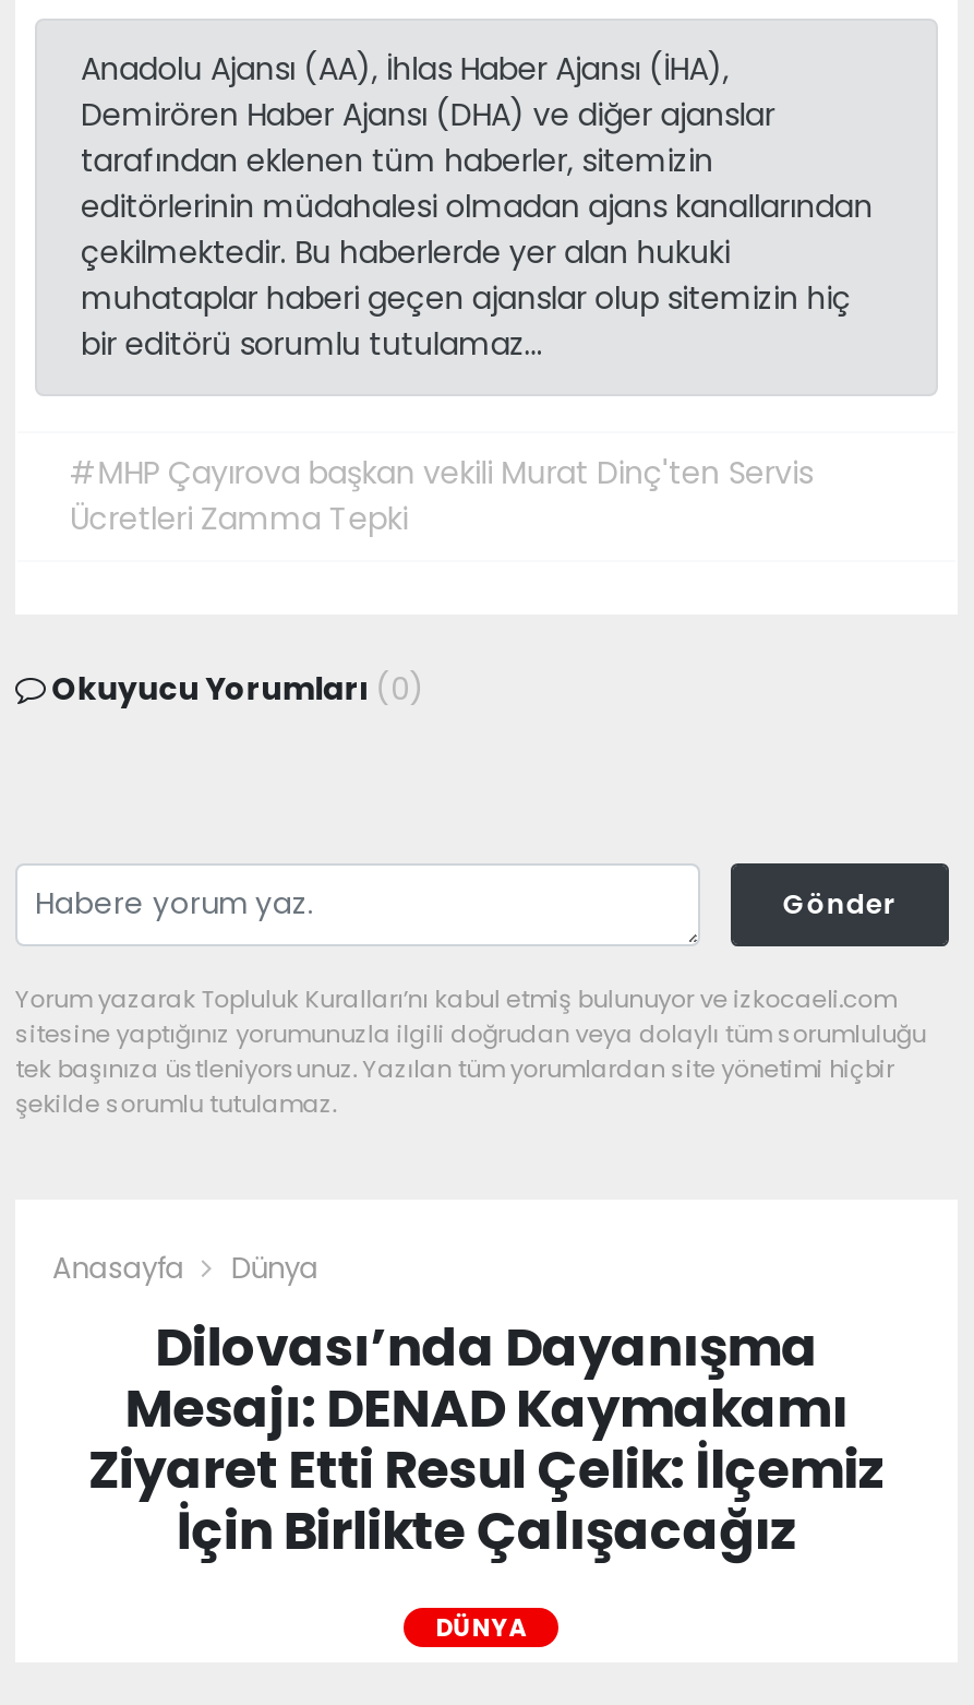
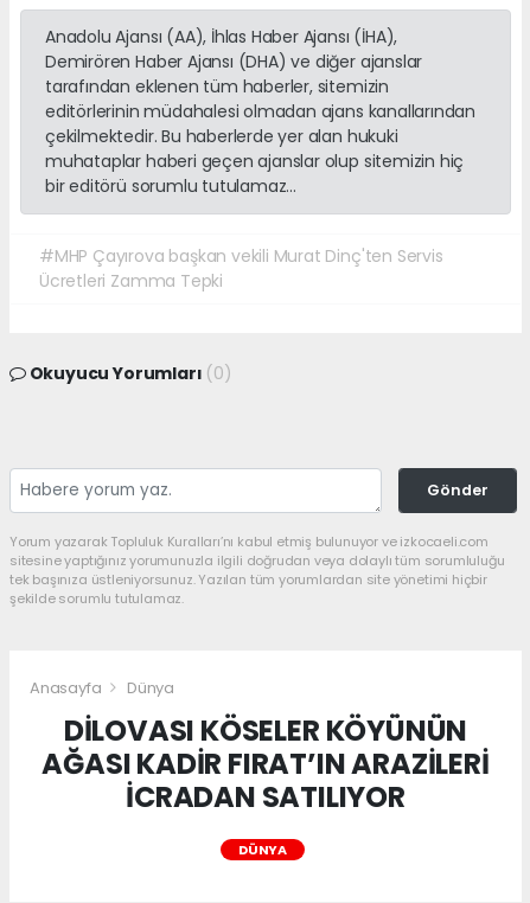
[89,1311,884,1567] Dilovası’nda Dayanışma | Mesajı: DENAD Kaymakamı | Ziyaret Etti Resul Çelik: İlçemiz | İçin Birlikte Çalışacağız -> [42,711,489,817] DİLOVASI KÖSELER KÖYÜNÜN | AĞASI KADİR FIRAT’IN ARAZİLERİ | İCRADAN SATILIYOR

